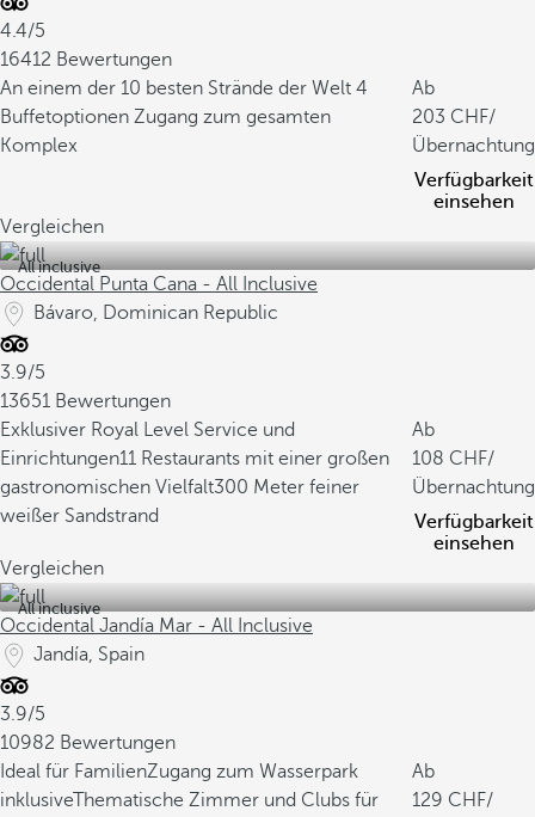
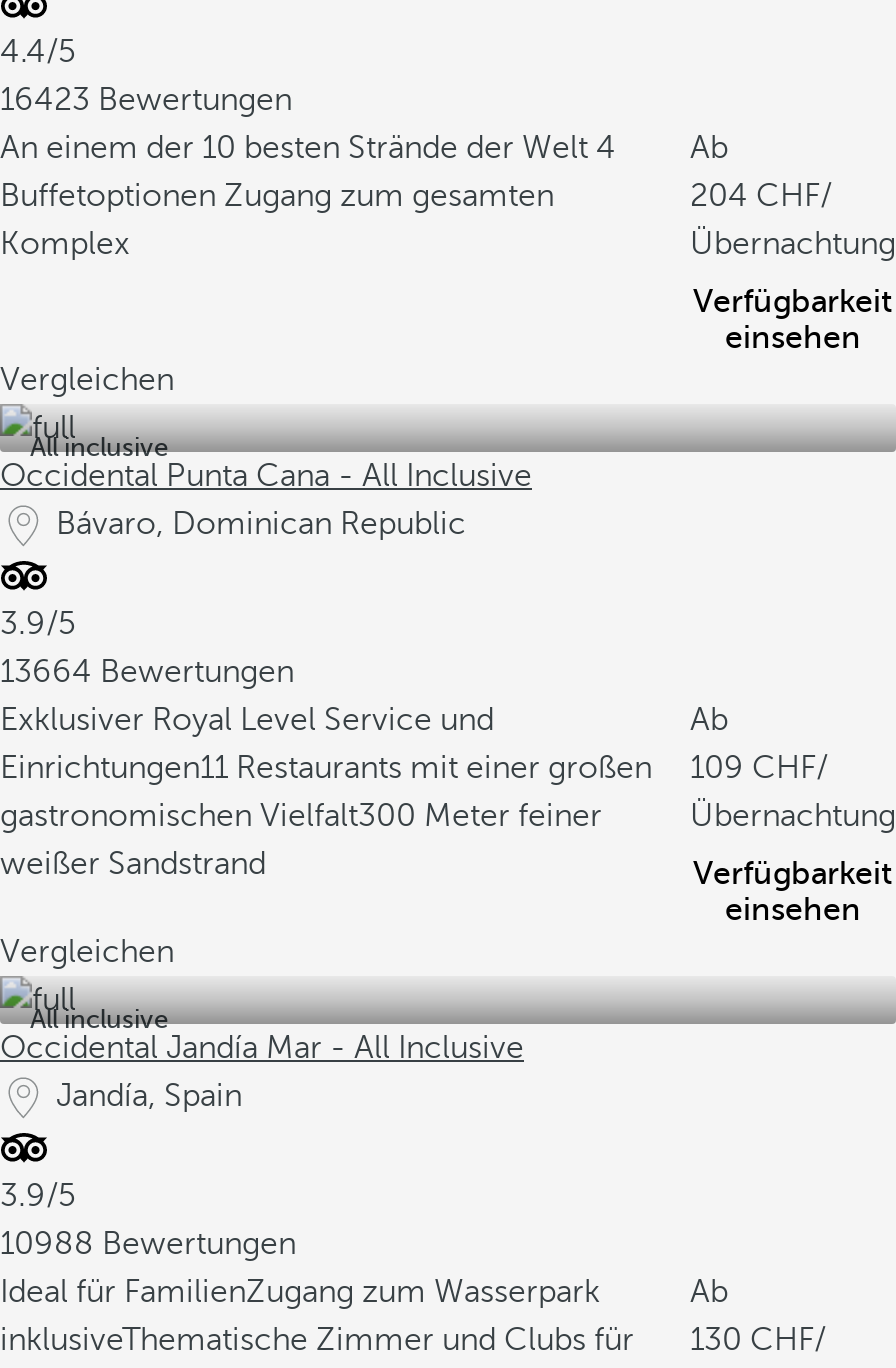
[0,49,172,70] 16412 Bewertungen -> [0,82,292,118] 16423 Bewertungen
[412,106,445,128] 203 -> [690,178,748,214] 204
[0,391,171,412] 13651 Bewertungen -> [0,654,294,690] 13664 Bewertungen
[412,448,444,469] 108 -> [690,750,744,786] 109
[0,732,176,754] 10982 Bewertungen -> [0,1226,296,1262] 10988 Bewertungen
[412,790,443,811] 129 -> [690,1322,742,1358] 130

